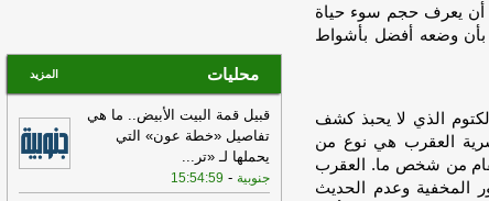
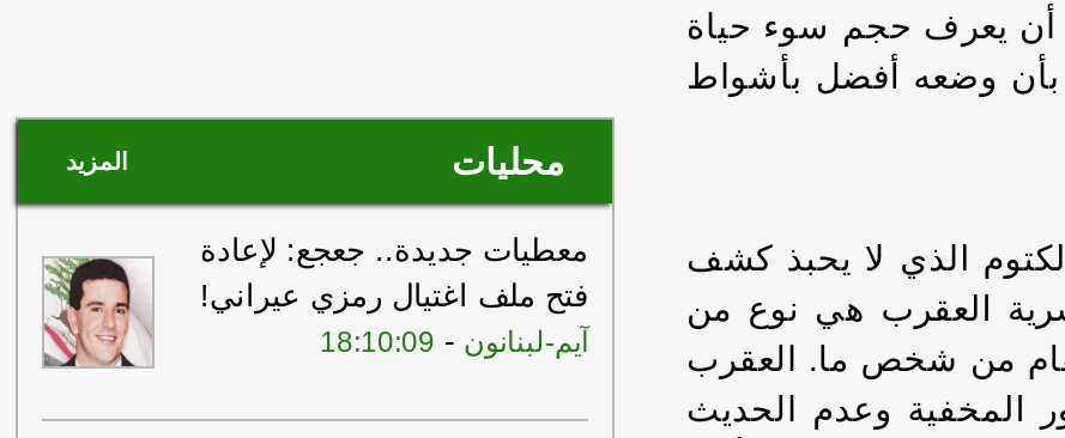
[20,107,270,186] [image] | قبيل قمة البيت الأبيض.. ما هي | تفاصيل «خطة عون» التي | يحملها لـ «تر... | جنوبية - 15:54:59 -> [42,233,588,369] [image] | معطيات جديدة.. جعجع: لإعادة | فتح ملف اغتيال رمزي عيراني! | آيم-لبنانون - 18:10:09

